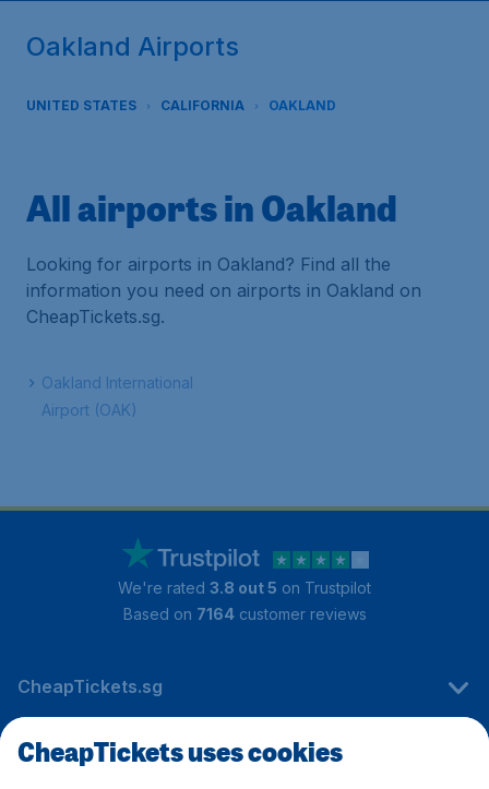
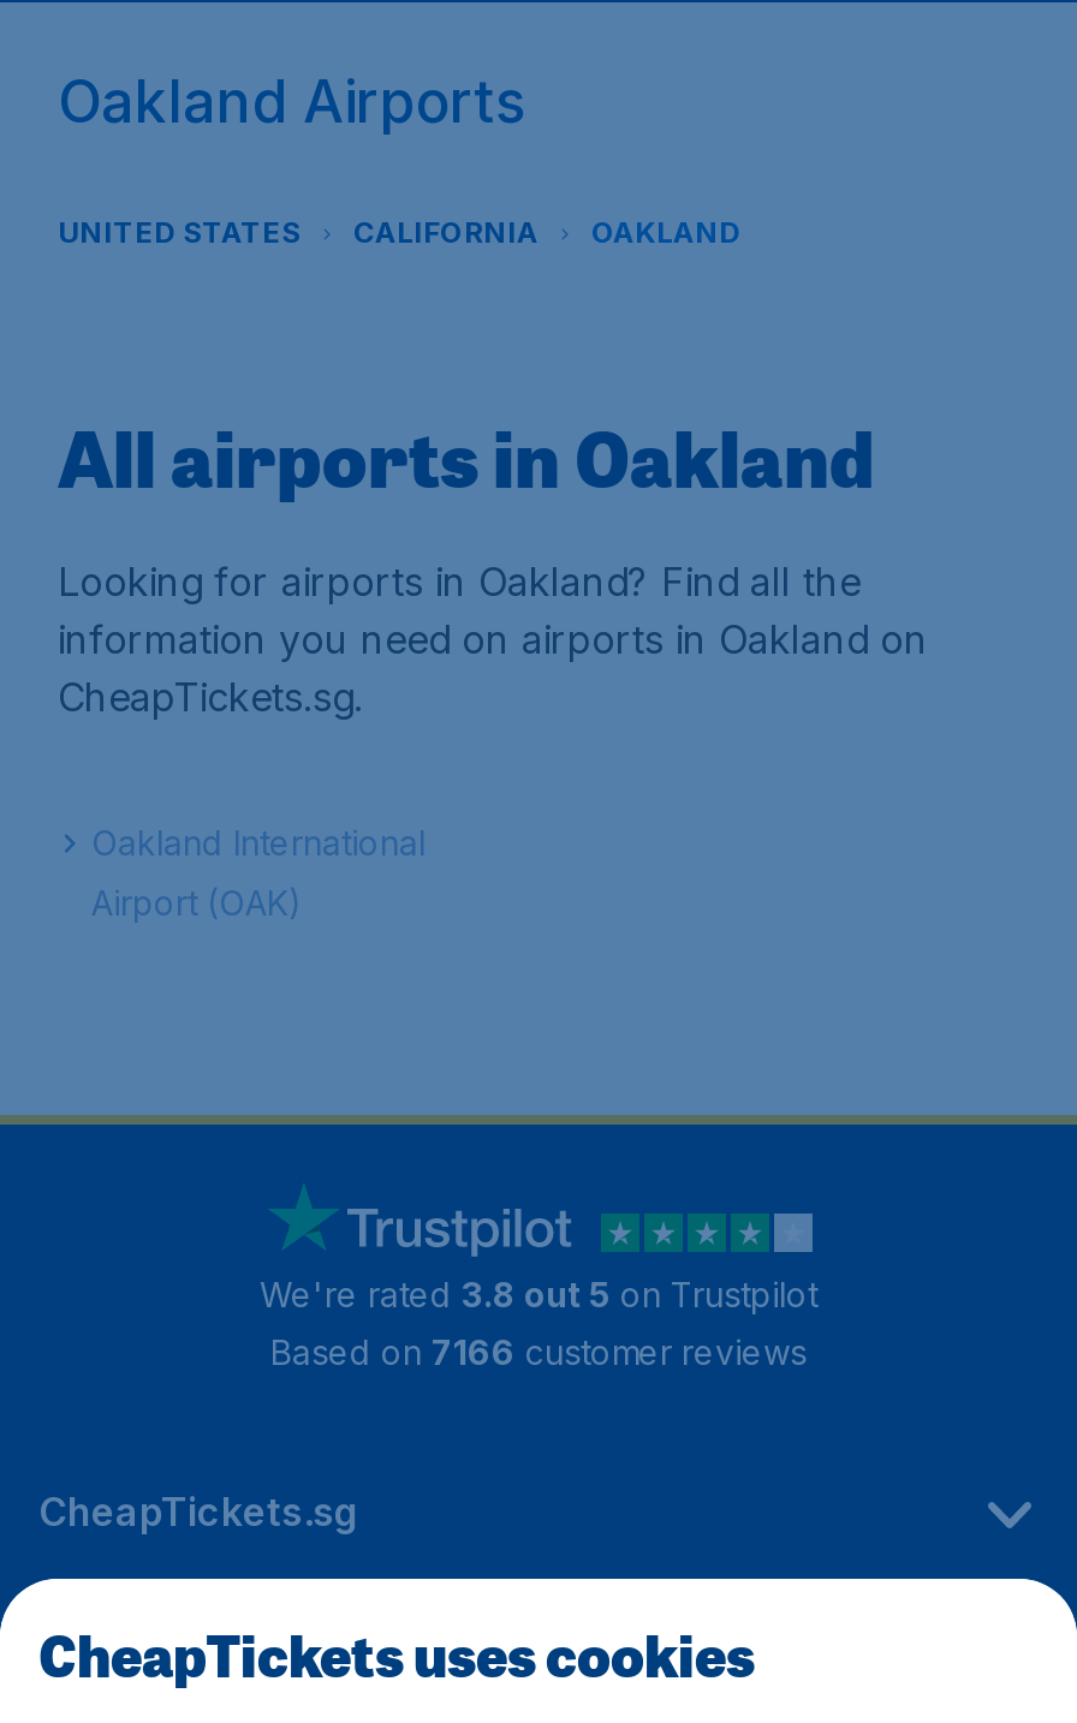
[123,605,366,623] Based on 7164 customer reviews -> [270,1331,807,1372] Based on 7166 customer reviews

